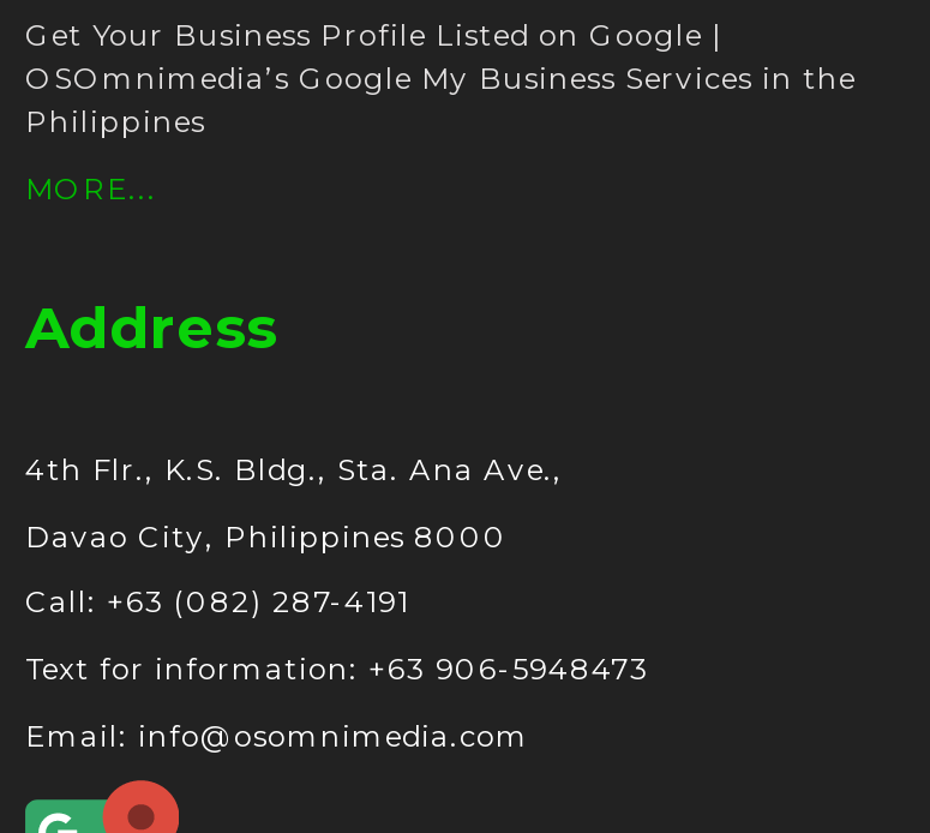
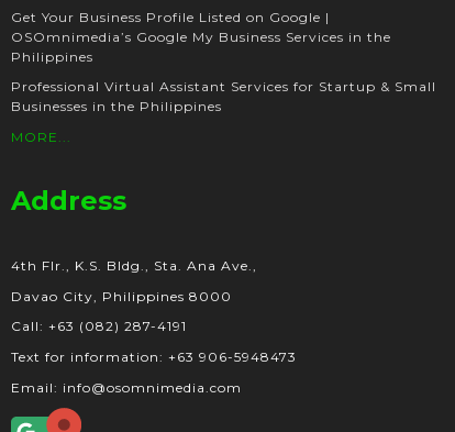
none -> [11,78,436,114] Professional Virtual Assistant Services for Startup & Small | Businesses in the Philippines

